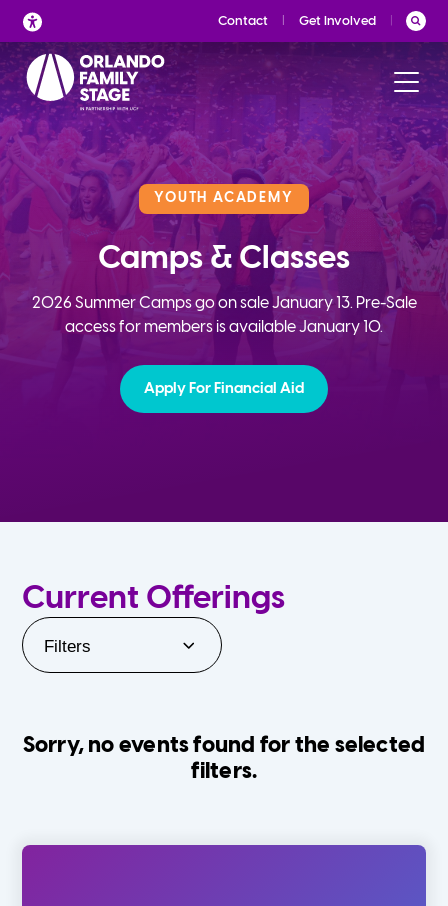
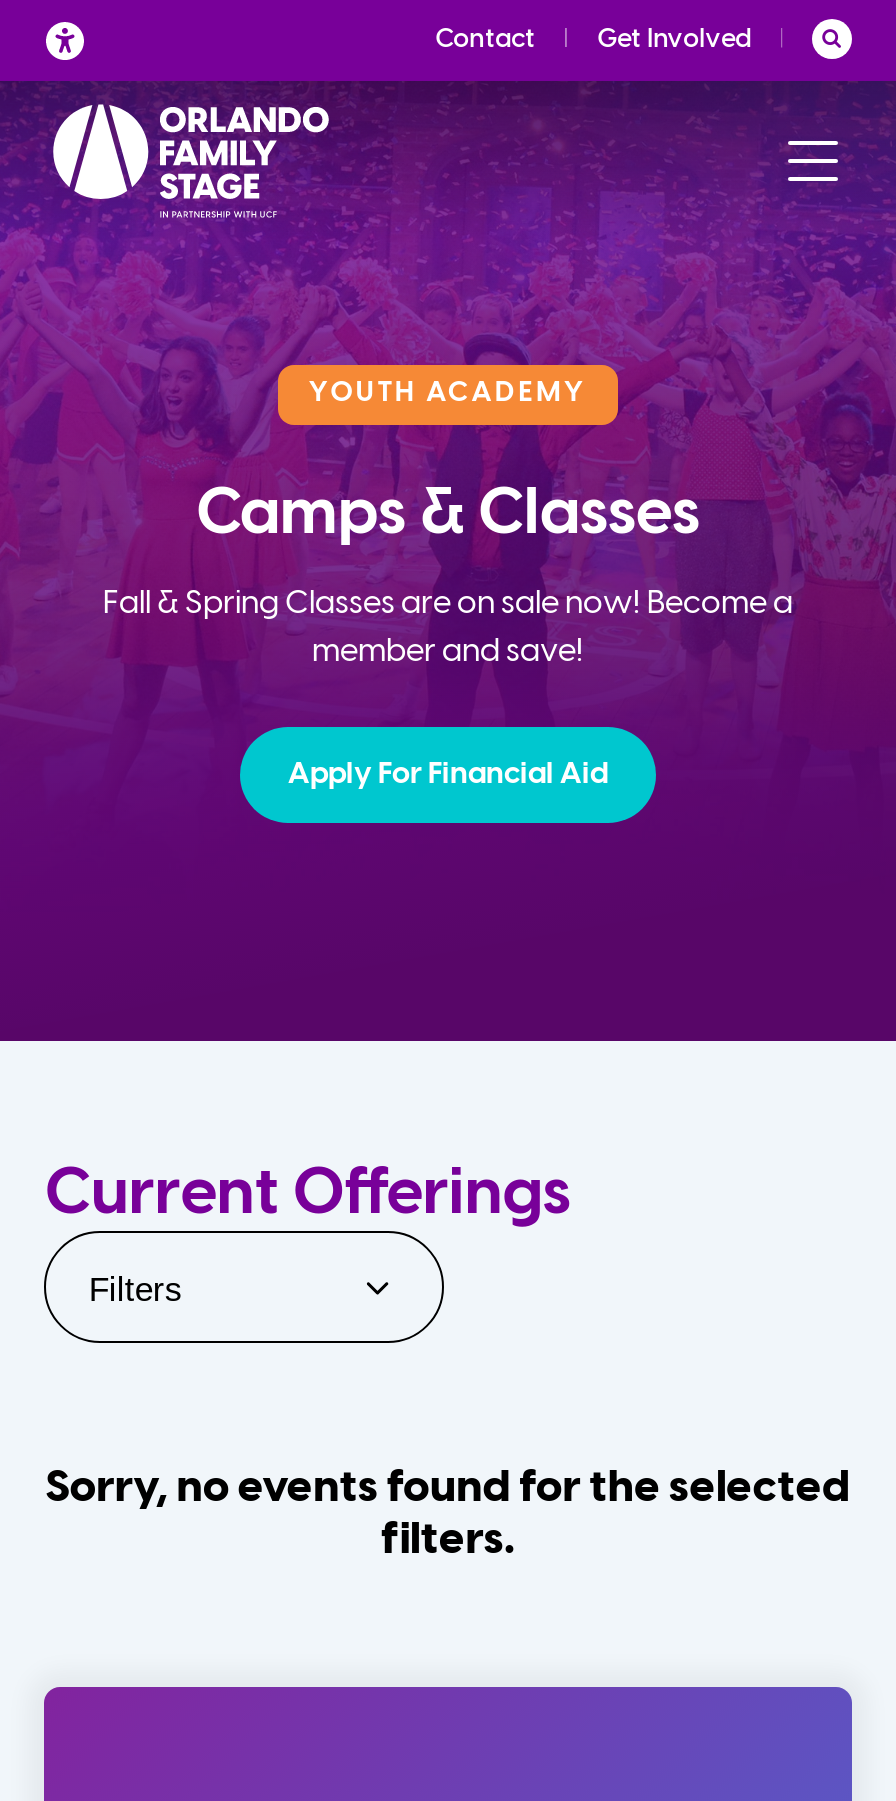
[31,295,416,336] 2026 Summer Camps go on sale January 13. Pre-Sale | access for members is available January 10. -> [103,588,793,670] Fall & Spring Classes are on sale now! Become a | member and save!

